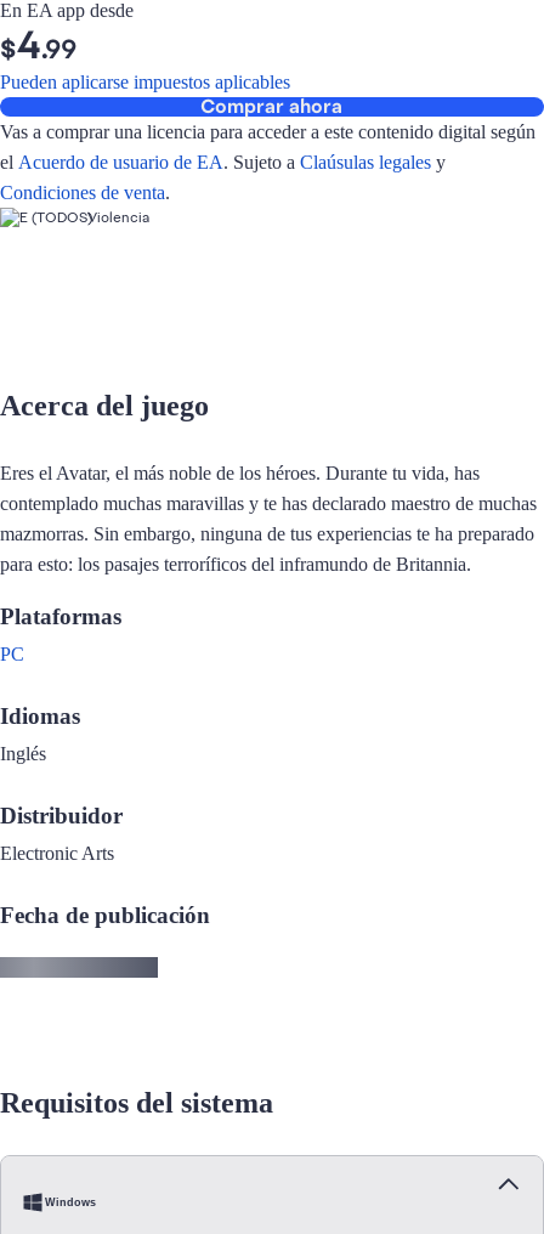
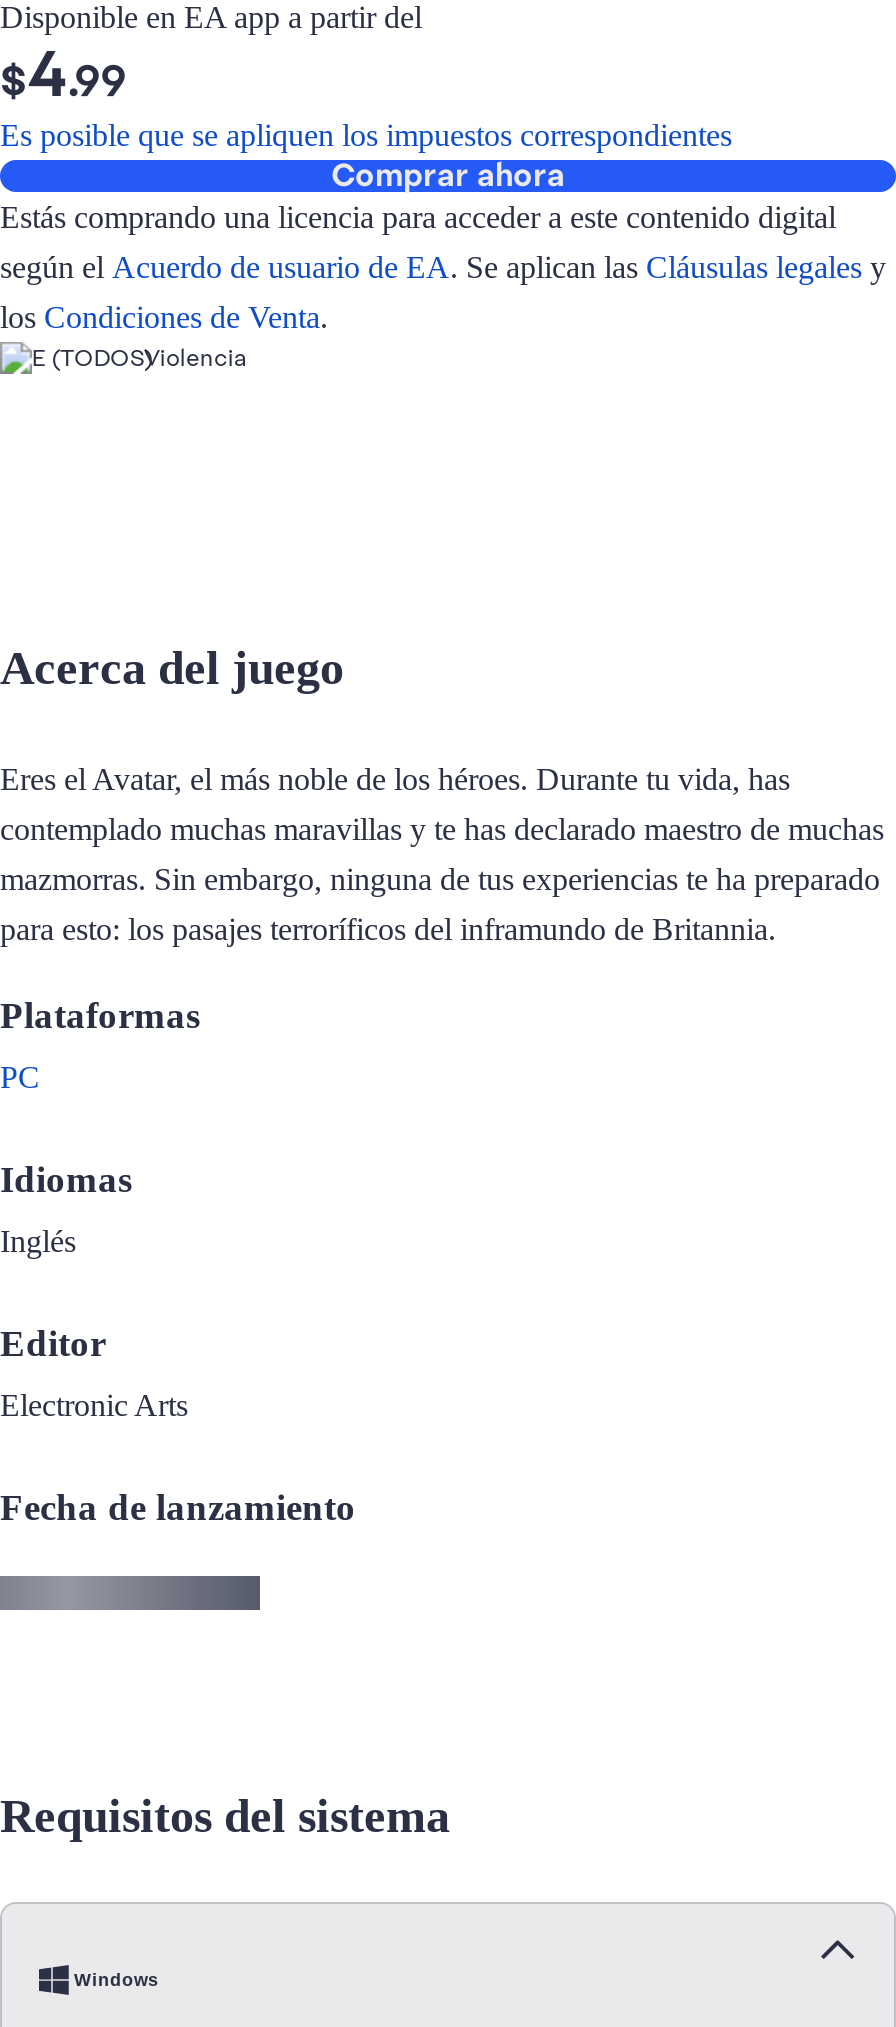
[0,0,134,21] En EA app desde -> [0,0,422,34] Disponible en EA app a partir del
[0,72,290,92] Pueden aplicarse impuestos aplicables -> [0,118,732,152] Es posible que se apliquen los impuestos correspondientes
[0,121,535,142] Vas a comprar una licencia para acceder a este contenido digital según -> [0,200,836,234] Estás comprando una licencia para acceder a este contenido digital
[0,152,446,172] el Acuerdo de usuario de EA. Sujeto a Claúsulas legales y -> [0,250,886,284] según el Acuerdo de usuario de EA. Se aplican las Cláusulas legales y
[0,182,170,203] Condiciones de venta. -> [0,300,328,334] los Condiciones de Venta.
[0,803,123,828] Distribuidor -> [0,1322,106,1364] Editor
[0,902,210,928] Fecha de publicación -> [0,1486,356,1528] Fecha de lanzamiento

